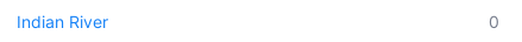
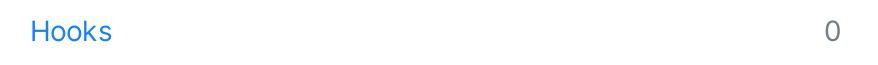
[17,11,108,31] Indian River -> [30,12,112,46] Hooks

